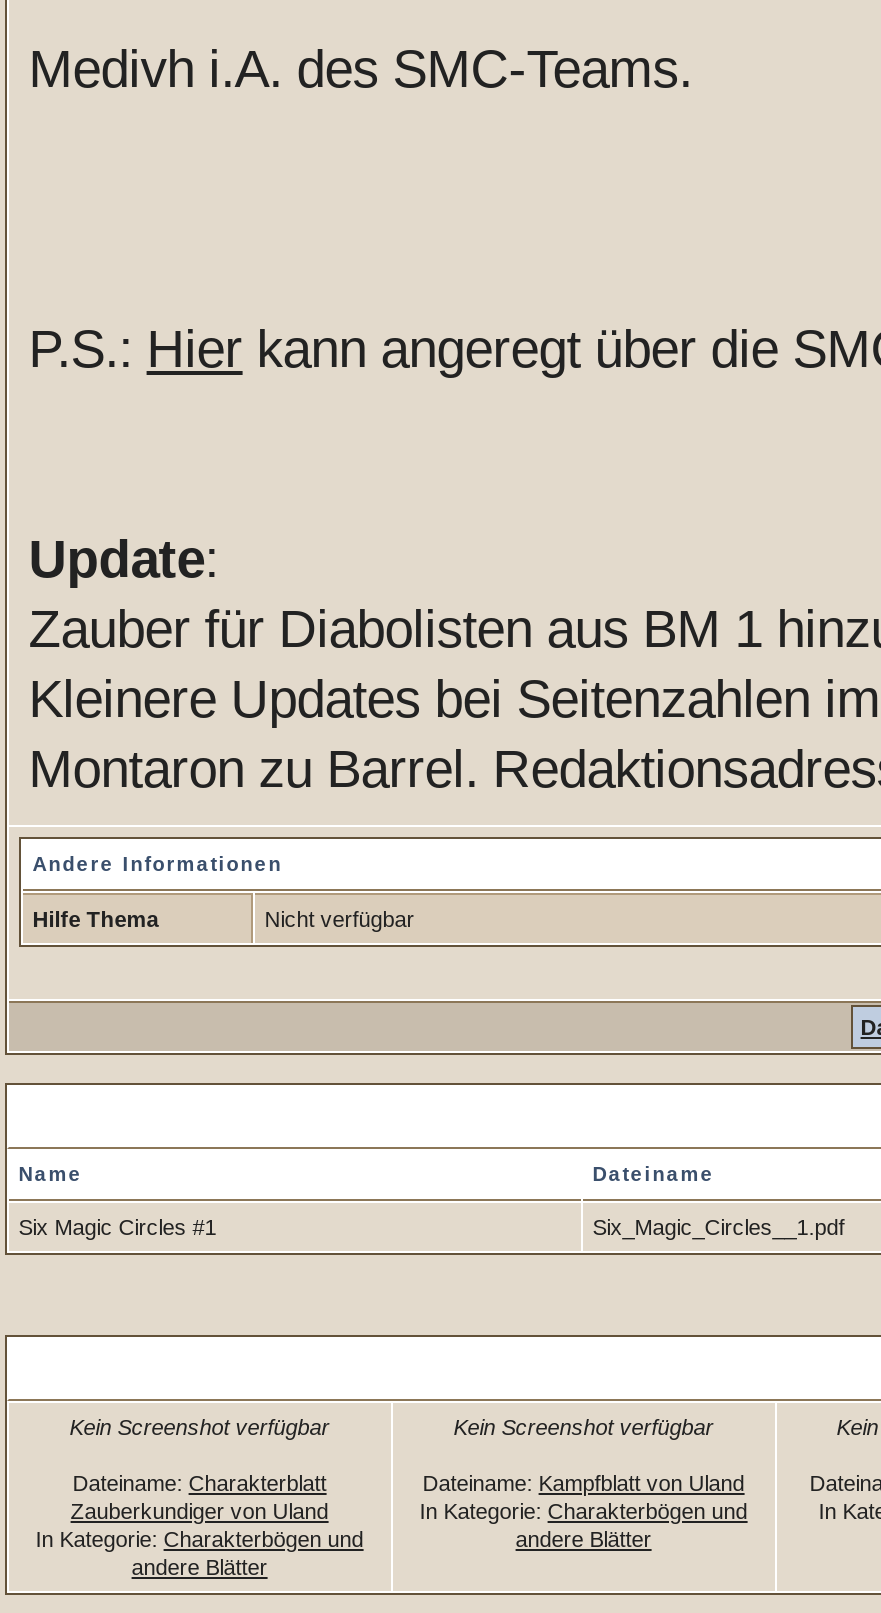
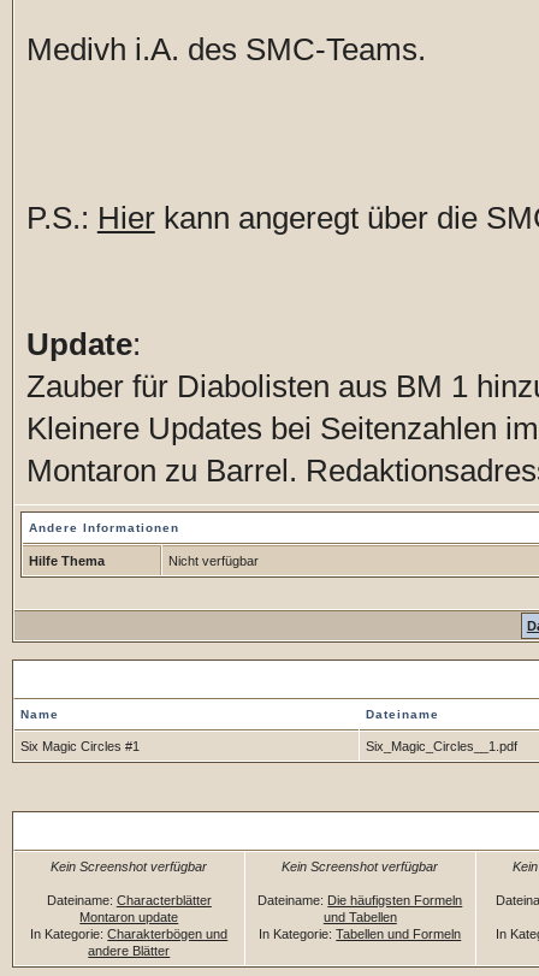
[71,1471,329,1523] Dateiname: Charakterblatt | Zauberkundiger von Uland -> [47,893,212,924] Dateiname: Characterblätter | Montaron update
[420,1471,748,1551] Dateiname: Kampfblatt von Uland | In Kategorie: Charakterbögen und | andere Blätter -> [258,893,462,941] Dateiname: Die häufigsten Formeln | und Tabellen | In Kategorie: Tabellen und Formeln

